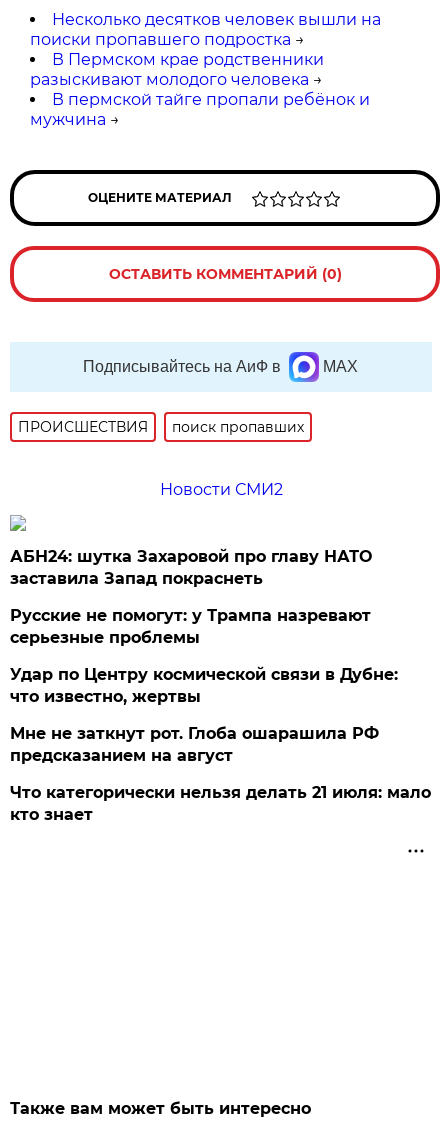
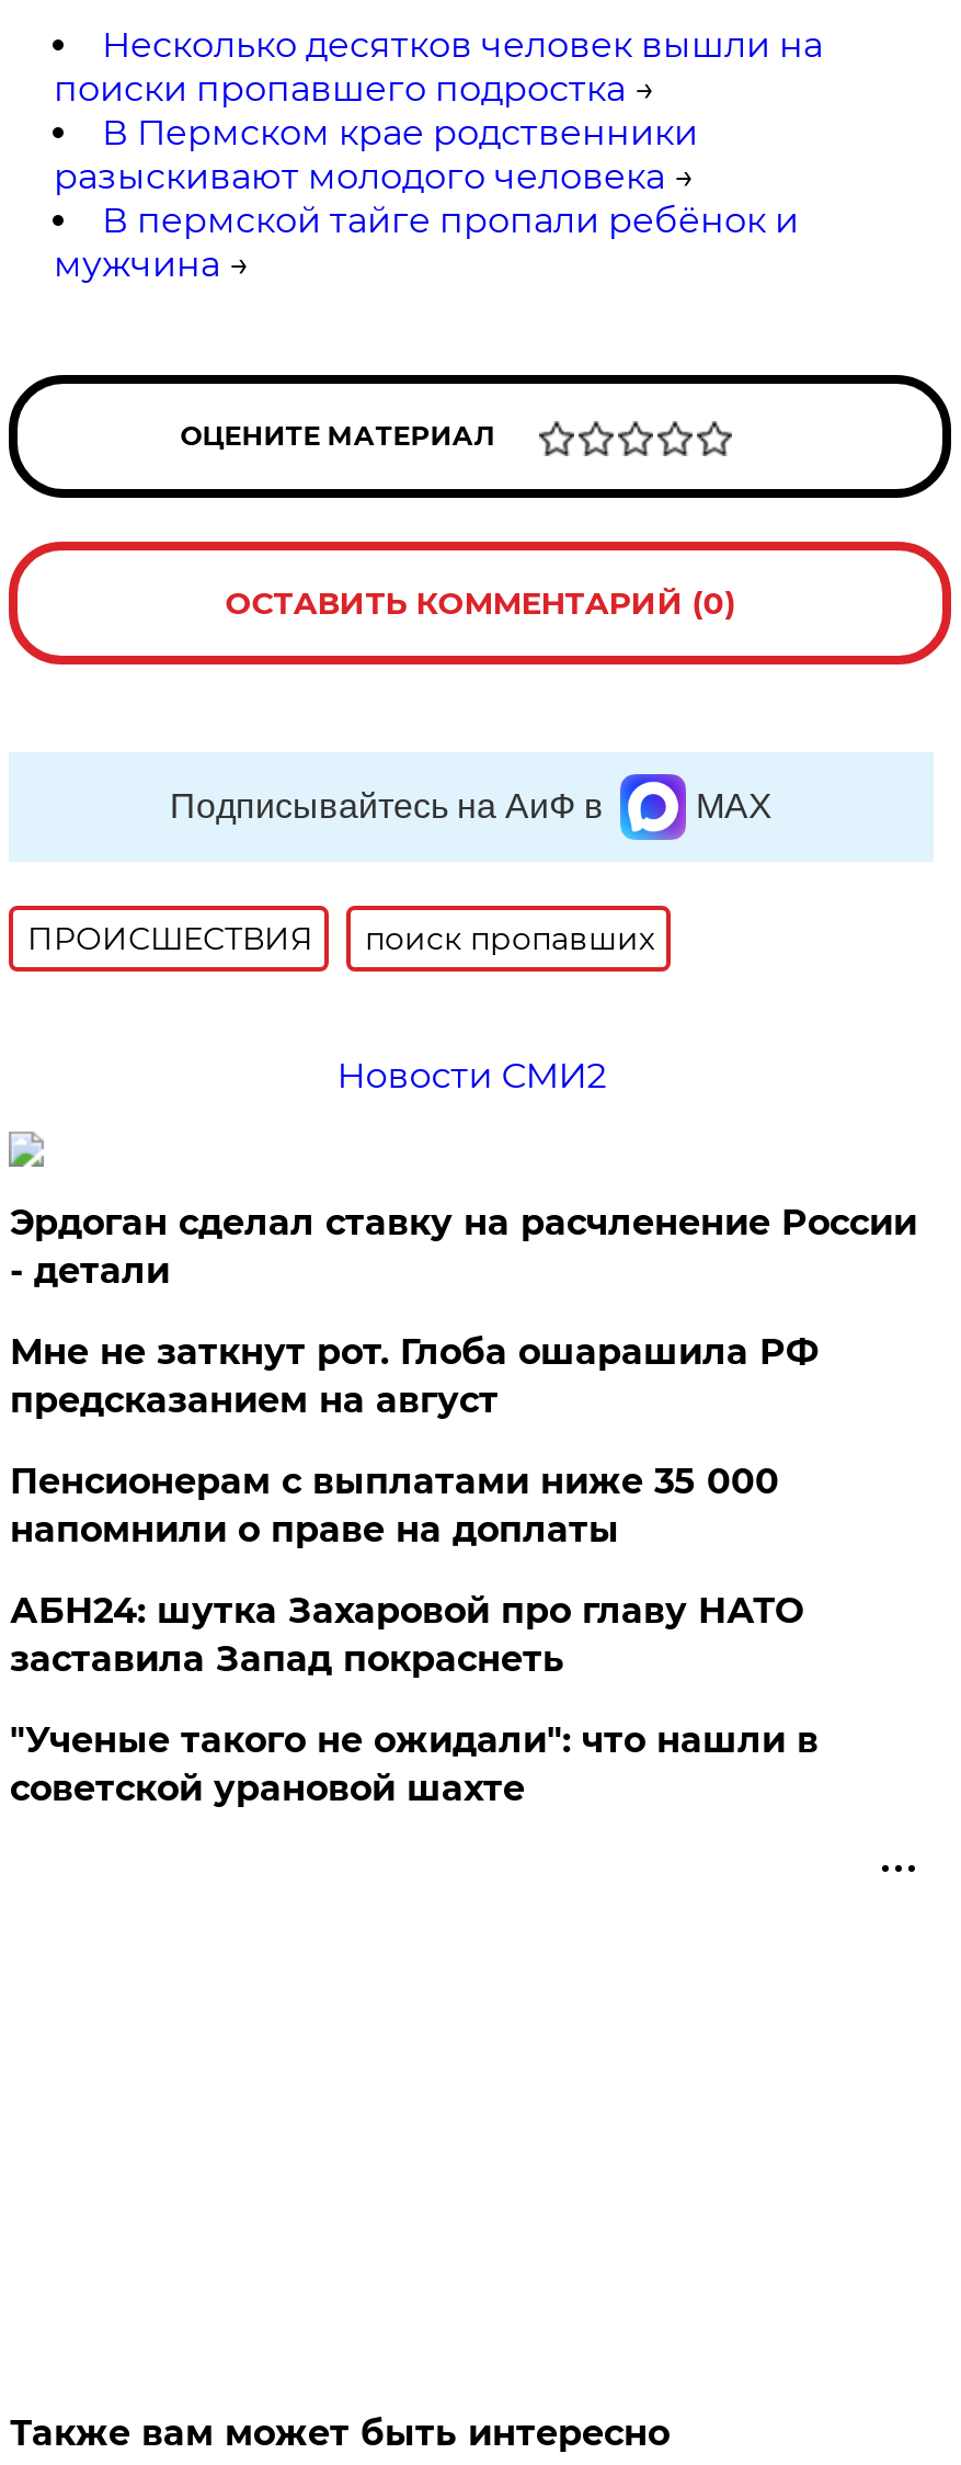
none -> [10,1202,917,1550] Эрдоган сделал ставку на расчленение России | - детали | Пенсионерам с выплатами ниже 35 000 | напомнили о праве на доплаты
moved [10,547,372,588] -> [10,1590,803,1680]: АБН24: шутка Захаровой про главу НАТО | заставила Запад покраснеть
[10,606,431,824] Русские не помогут: у Трампа назревают | серьезные проблемы | Удар по Центру космической связи в Дубне: | что известно, жертвы | Что категорически нельзя делать 21 июля: мало | кто знает -> [10,1719,818,1809] "Ученые такого не ожидали": что нашли в | советской урановой шахте
moved [10,724,379,765] -> [10,1331,818,1421]: Мне не заткнут рот. Глоба ошарашила РФ | предсказанием на август

